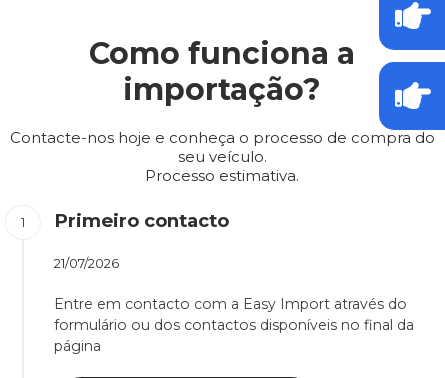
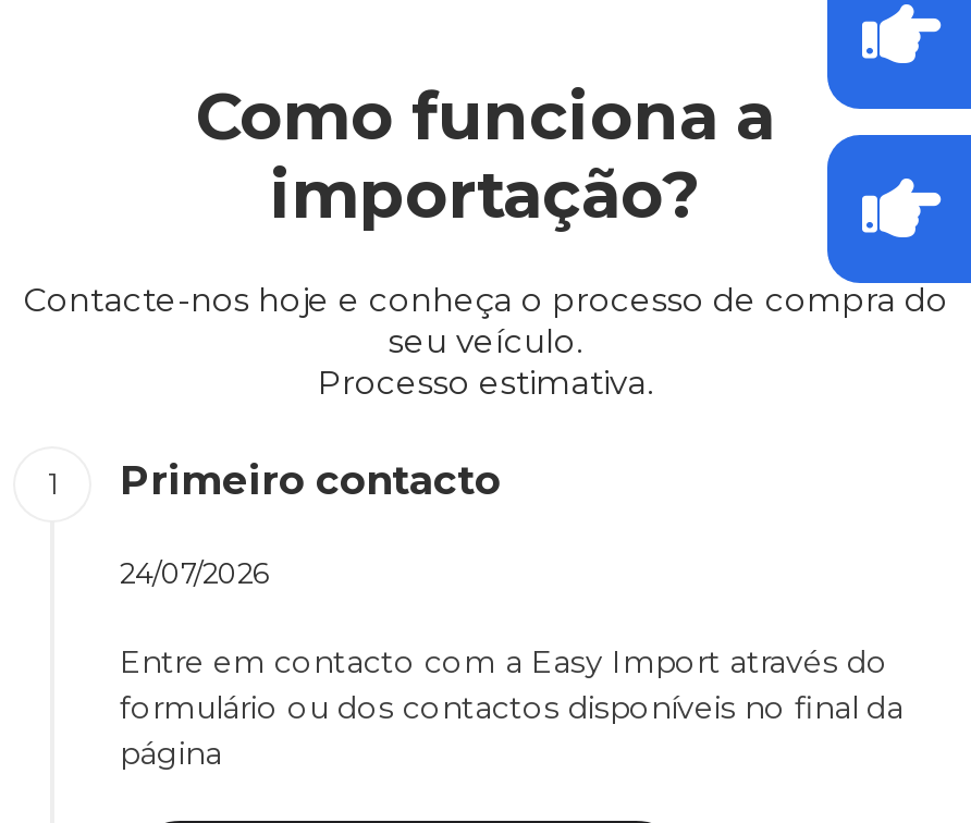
[54,256,119,271] 21/07/2026 -> [120,557,270,590] 24/07/2026

